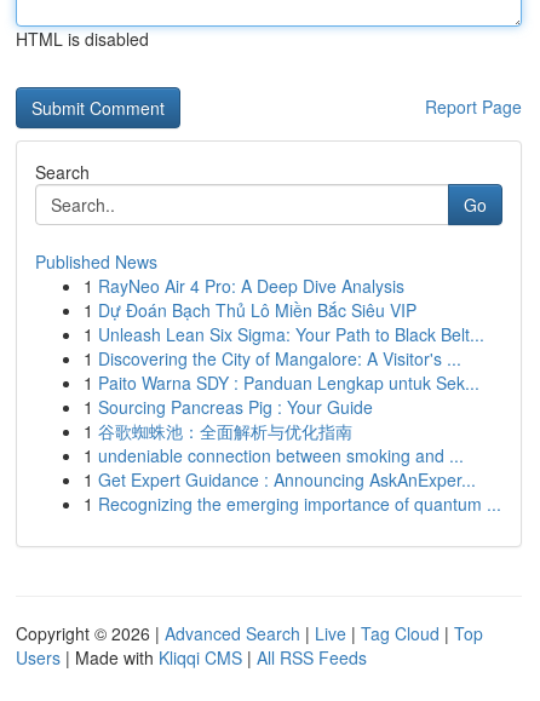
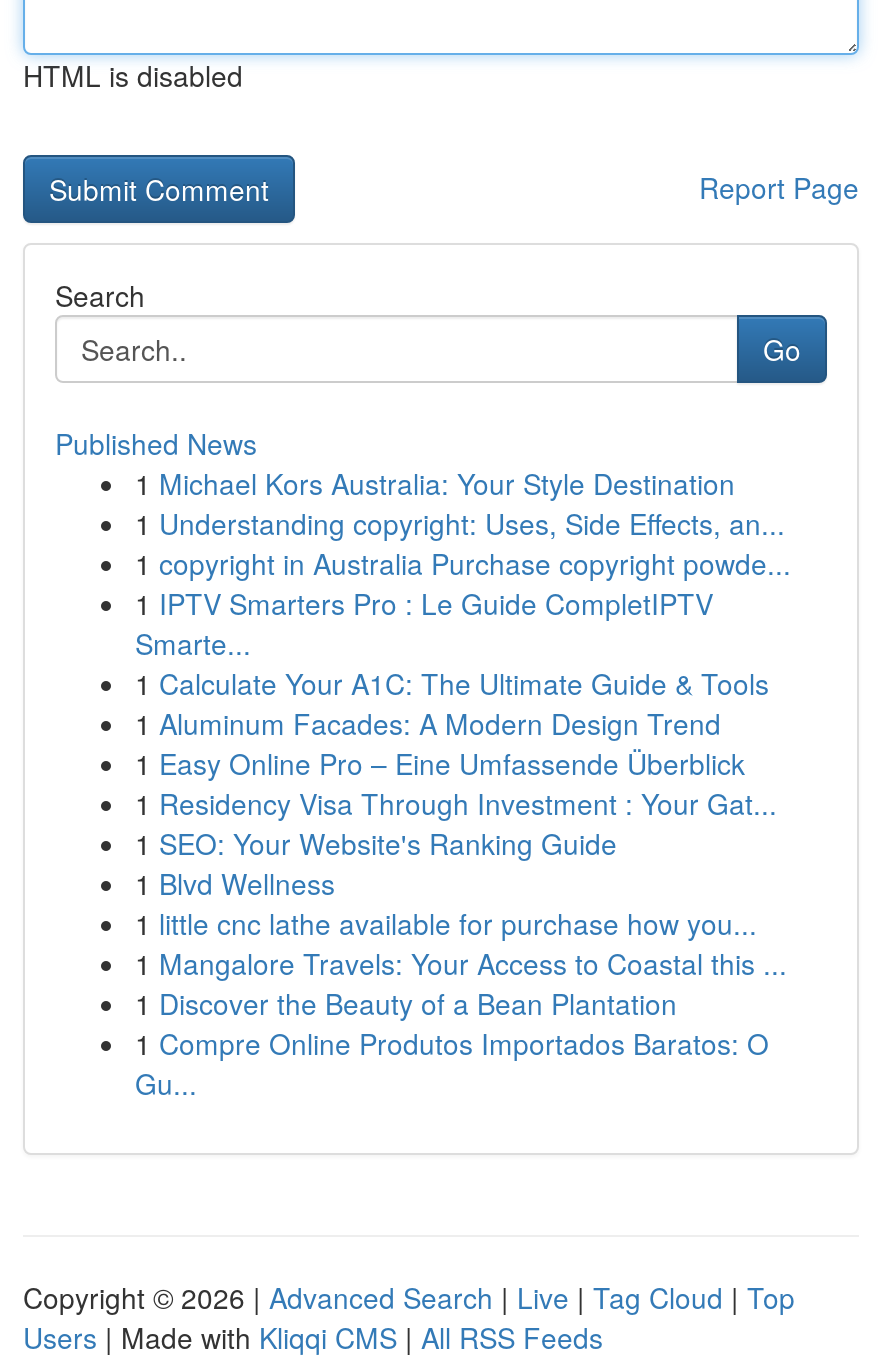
[84,274,501,516] 1 RayNeo Air 4 Pro: A Deep Dive Analysis | 1 Dự Đoán Bạch Thủ Lô Miền Bắc Siêu VIP | 1 Unleash Lean Six Sigma: Your Path to Black Belt... | 1 Discovering the City of Mangalore: A Visitor's ... | 1 Paito Warna SDY : Panduan Lengkap untuk Sek... | 1 Sourcing Pancreas Pig : Your Guide | 1 谷歌蜘蛛池：全面解析与优化指南 | 1 undeniable connection between smoking and ... | 1 Get Expert Guidance : Announcing AskAnExper... | 1 Recognizing the emerging importance of quantum ... -> [135,463,791,1103] 1 Michael Kors Australia: Your Style Destination | 1 Understanding copyright: Uses, Side Effects, an... | 1 copyright in Australia Purchase copyright powde... | 1 IPTV Smarters Pro : Le Guide CompletIPTV | Smarte... | 1 Calculate Your A1C: The Ultimate Guide & Tools | 1 Aluminum Facades: A Modern Design Trend | 1 Easy Online Pro – Eine Umfassende Überblick | 1 Residency Visa Through Investment : Your Gat... | 1 SEO: Your Website's Ranking Guide | 1 Blvd Wellness | 1 little cnc lathe available for purchase how you... | 1 Mangalore Travels: Your Access to Coastal this ... | 1 Discover the Beauty of a Bean Plantation | 1 Compre Online Produtos Importados Baratos: O | Gu...

